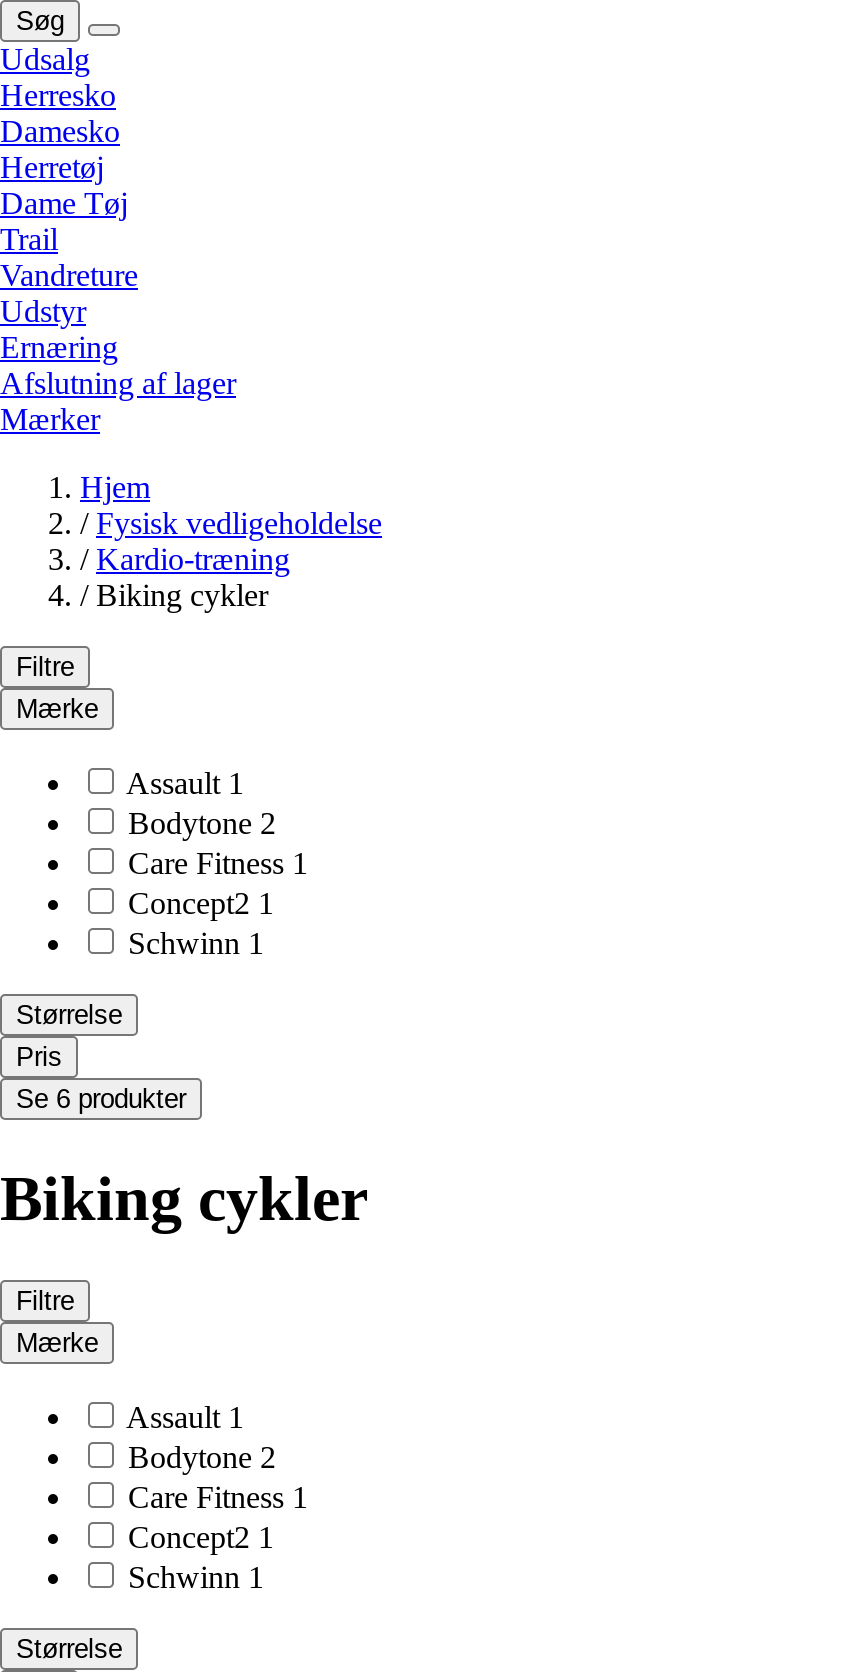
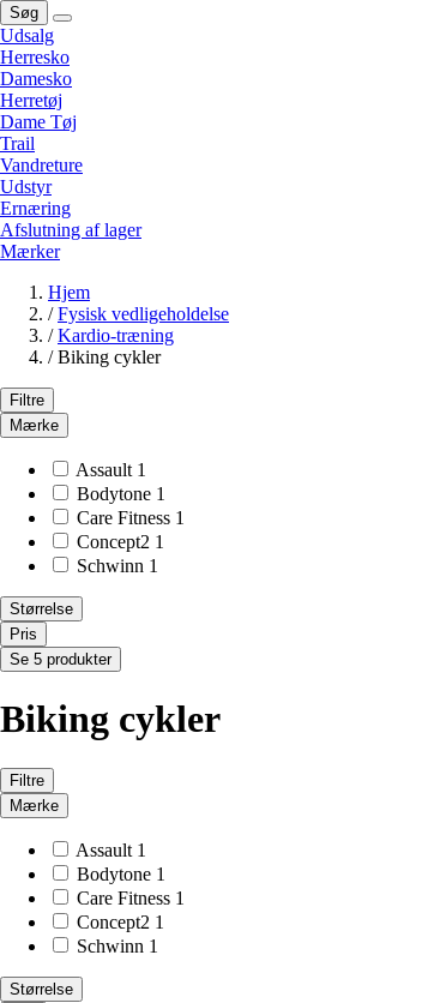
[128,806,276,840] Bodytone 2 -> [77,484,165,504] Bodytone 1
[16,1084,186,1114] Se 6 produkter -> [10,650,111,668] Se 5 produkter
[128,1440,276,1474] Bodytone 2 -> [77,864,165,884] Bodytone 1

